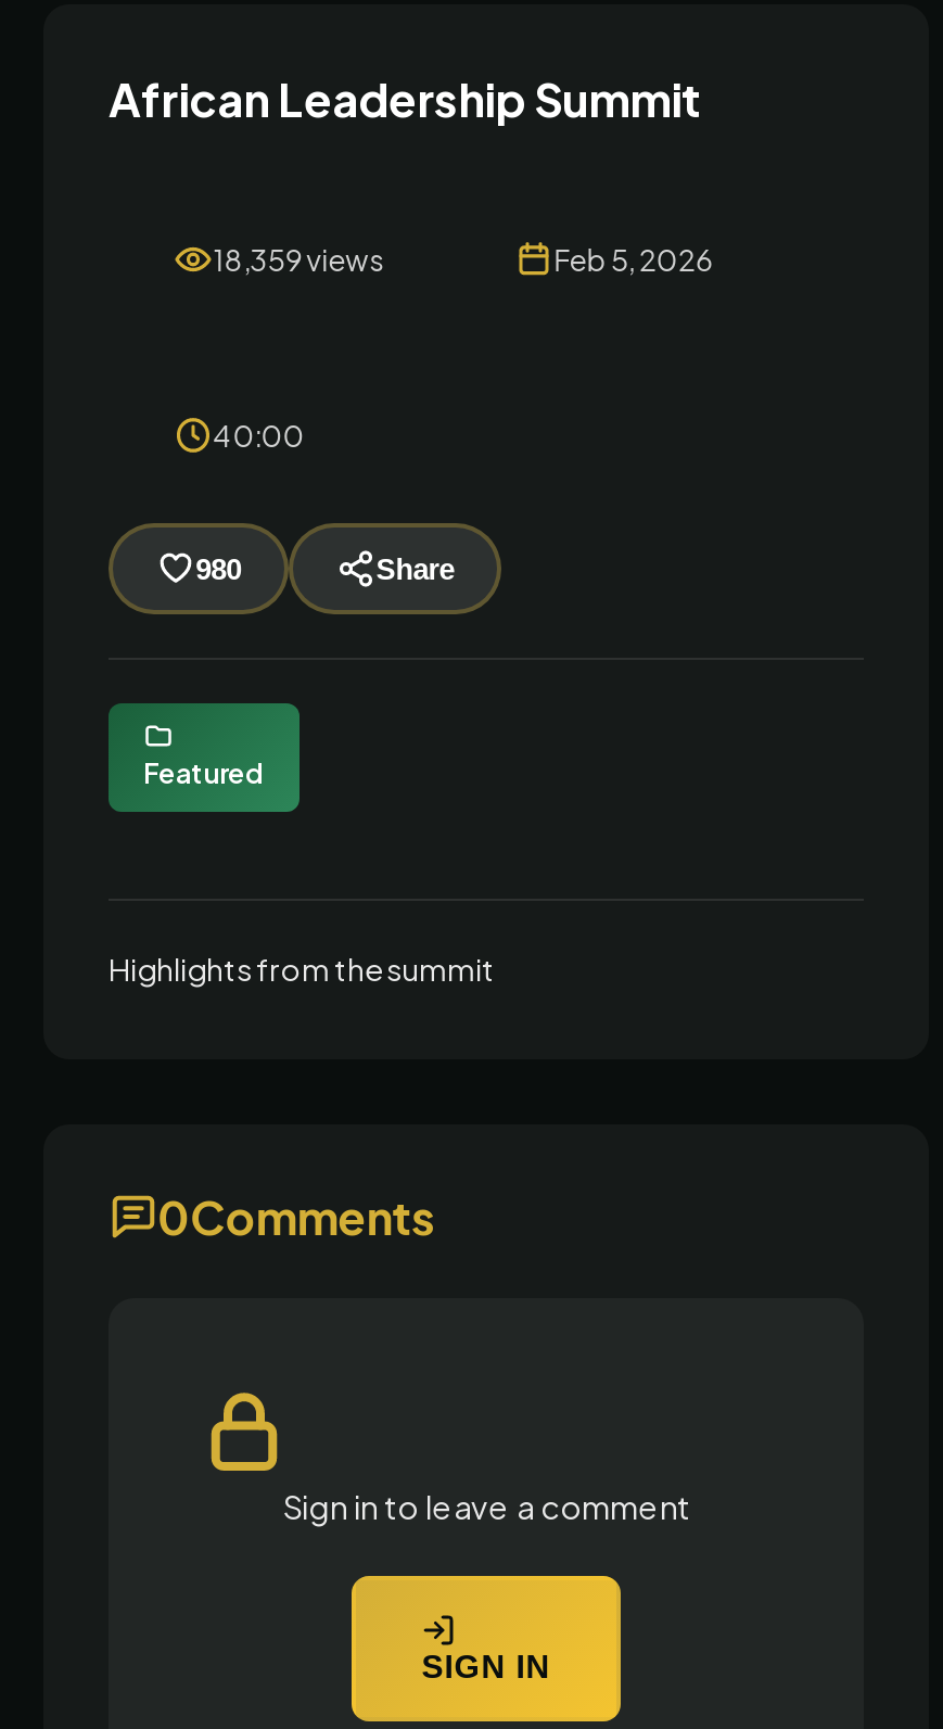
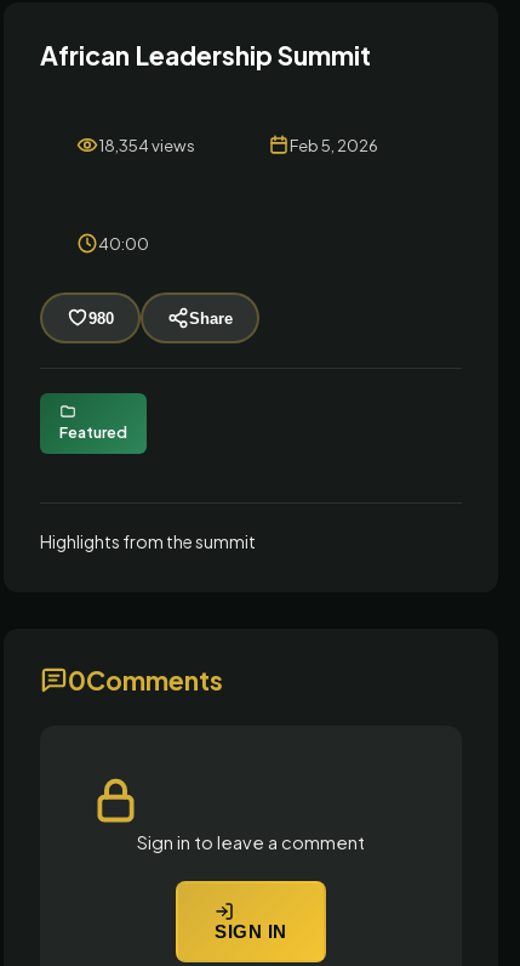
[213,241,384,278] 18,359 views -> [98,135,195,155] 18,354 views

